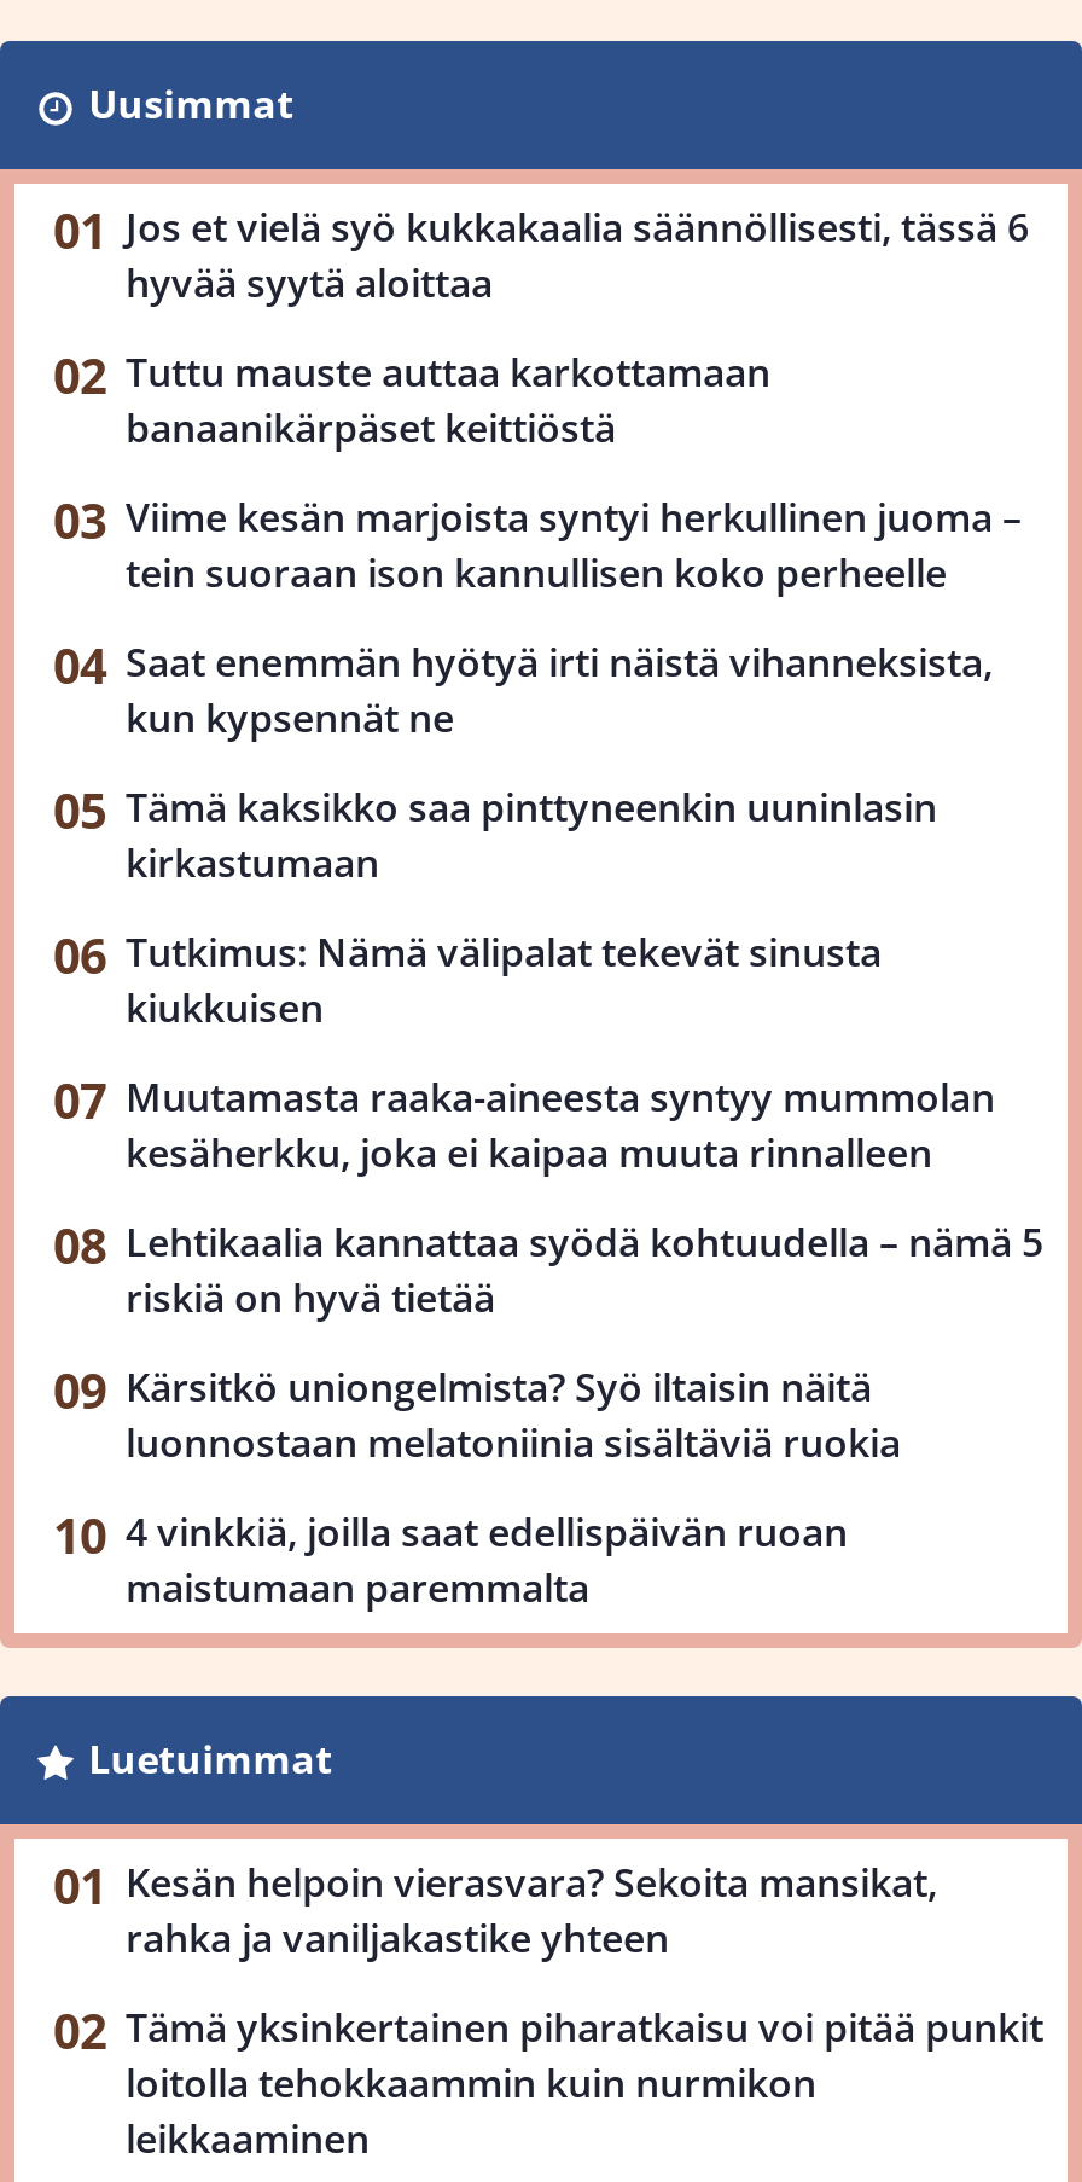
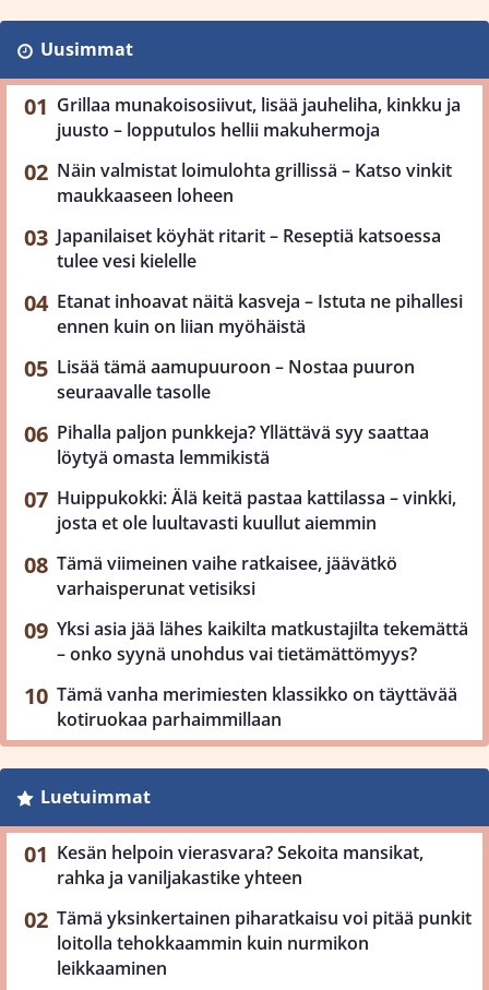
[126,201,1029,309] Jos et vielä syö kukkakaalia säännöllisesti, tässä 6 | hyvää syytä aloittaa -> [57,93,461,142] Grillaa munakoisosiivut, lisää jauheliha, kinkku ja | juusto – lopputulos hellii makuhermoja
[126,346,770,454] Tuttu mauste auttaa karkottamaan | banaanikärpäset keittiöstä -> [57,158,452,207] Näin valmistat loimulohta grillissä – Katso vinkit | maukkaaseen loheen
[126,491,1022,599] Viime kesän marjoista syntyi herkullinen juoma – | tein suoraan ison kannullisen koko perheelle -> [57,224,441,273] Japanilaiset köyhät ritarit – Reseptiä katsoessa | tulee vesi kielelle
[126,636,993,744] Saat enemmän hyötyä irti näistä vihanneksista, | kun kypsennät ne -> [57,289,463,338] Etanat inhoavat näitä kasveja – Istuta ne pihallesi | ennen kuin on liian myöhäistä
[126,780,937,889] Tämä kaksikko saa pinttyneenkin uuninlasin | kirkastumaan -> [57,355,415,404] Lisää tämä aamupuuroon – Nostaa puuron | seuraavalle tasolle
[126,925,882,1034] Tutkimus: Nämä välipalat tekevät sinusta | kiukkuisen -> [57,420,429,469] Pihalla paljon punkkeja? Yllättävä syy saattaa | löytyä omasta lemmikistä
[126,1070,995,1179] Muutamasta raaka-aineesta syntyy mummolan | kesäherkku, joka ei kaipaa muuta rinnalleen -> [57,486,456,535] Huippukokki: Älä keitä pastaa kattilassa – vinkki, | josta et ole luultavasti kuullut aiemmin
[126,1215,1043,1324] Lehtikaalia kannattaa syödä kohtuudella – nämä 5 | riskiä on hyvä tietää -> [57,551,397,600] Tämä viimeinen vaihe ratkaisee, jäävätkö | varhaisperunat vetisiksi
[126,1360,901,1469] Kärsitkö uniongelmista? Syö iltaisin näitä | luonnostaan melatoniinia sisältäviä ruokia -> [57,617,468,666] Yksi asia jää lähes kaikilta matkustajilta tekemättä | – onko syynä unohdus vai tietämättömyys?
[126,1505,848,1614] 4 vinkkiä, joilla saat edellispäivän ruoan | maistumaan paremmalta -> [57,682,457,731] Tämä vanha merimiesten klassikko on täyttävää | kotiruokaa parhaimmillaan

